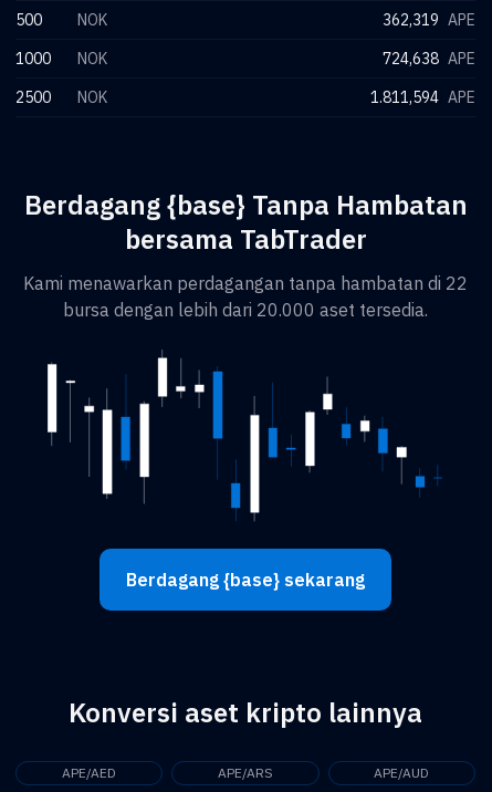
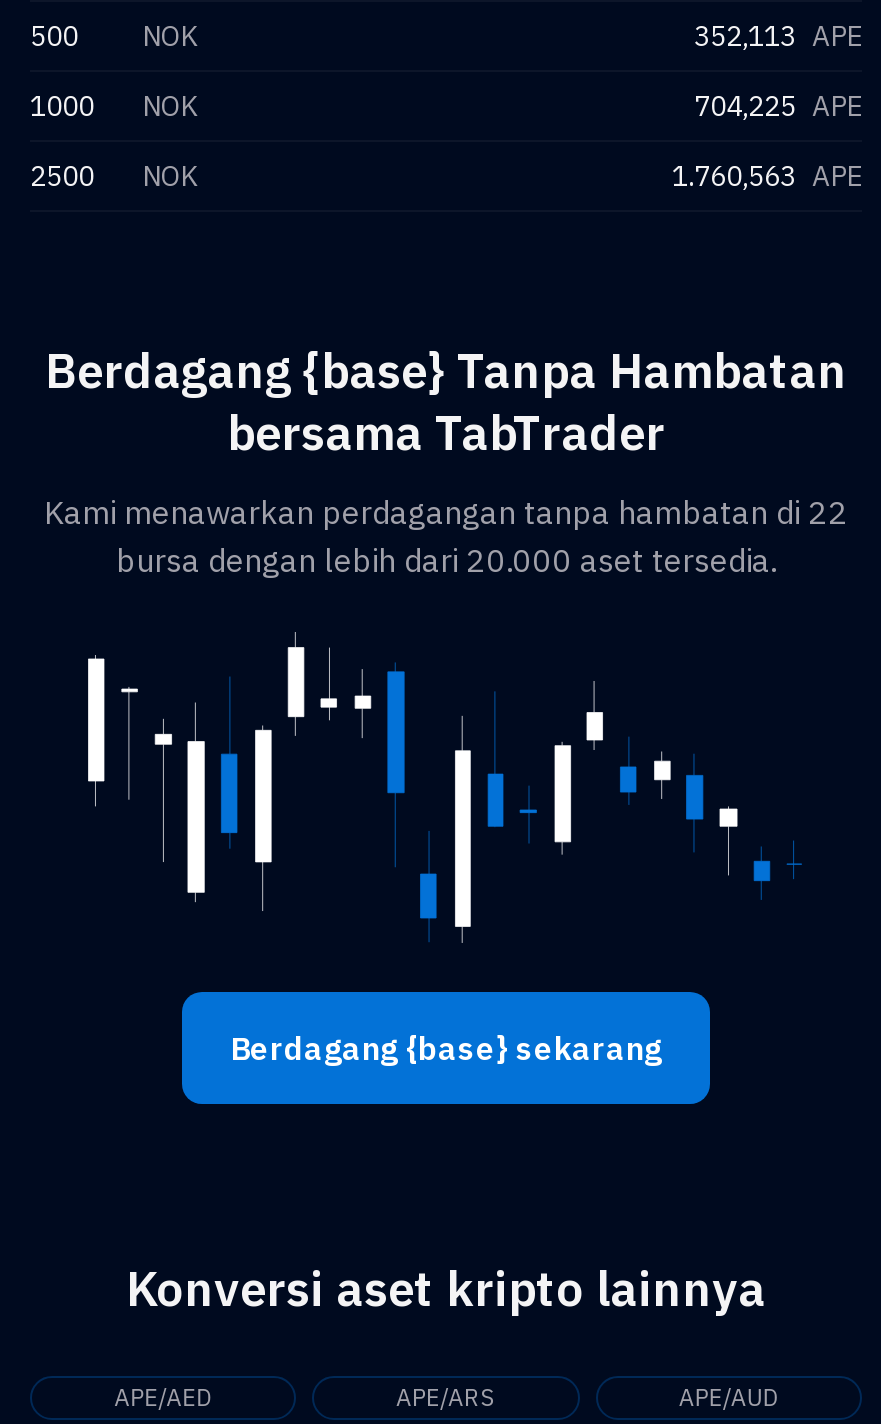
[383,10,475,30] 362,319 APE -> [694,18,862,54] 352,113 APE
[383,49,475,69] 724,638 APE -> [694,88,862,124] 704,225 APE
[370,87,475,107] 1.811,594 APE -> [672,158,862,194] 1.760,563 APE

